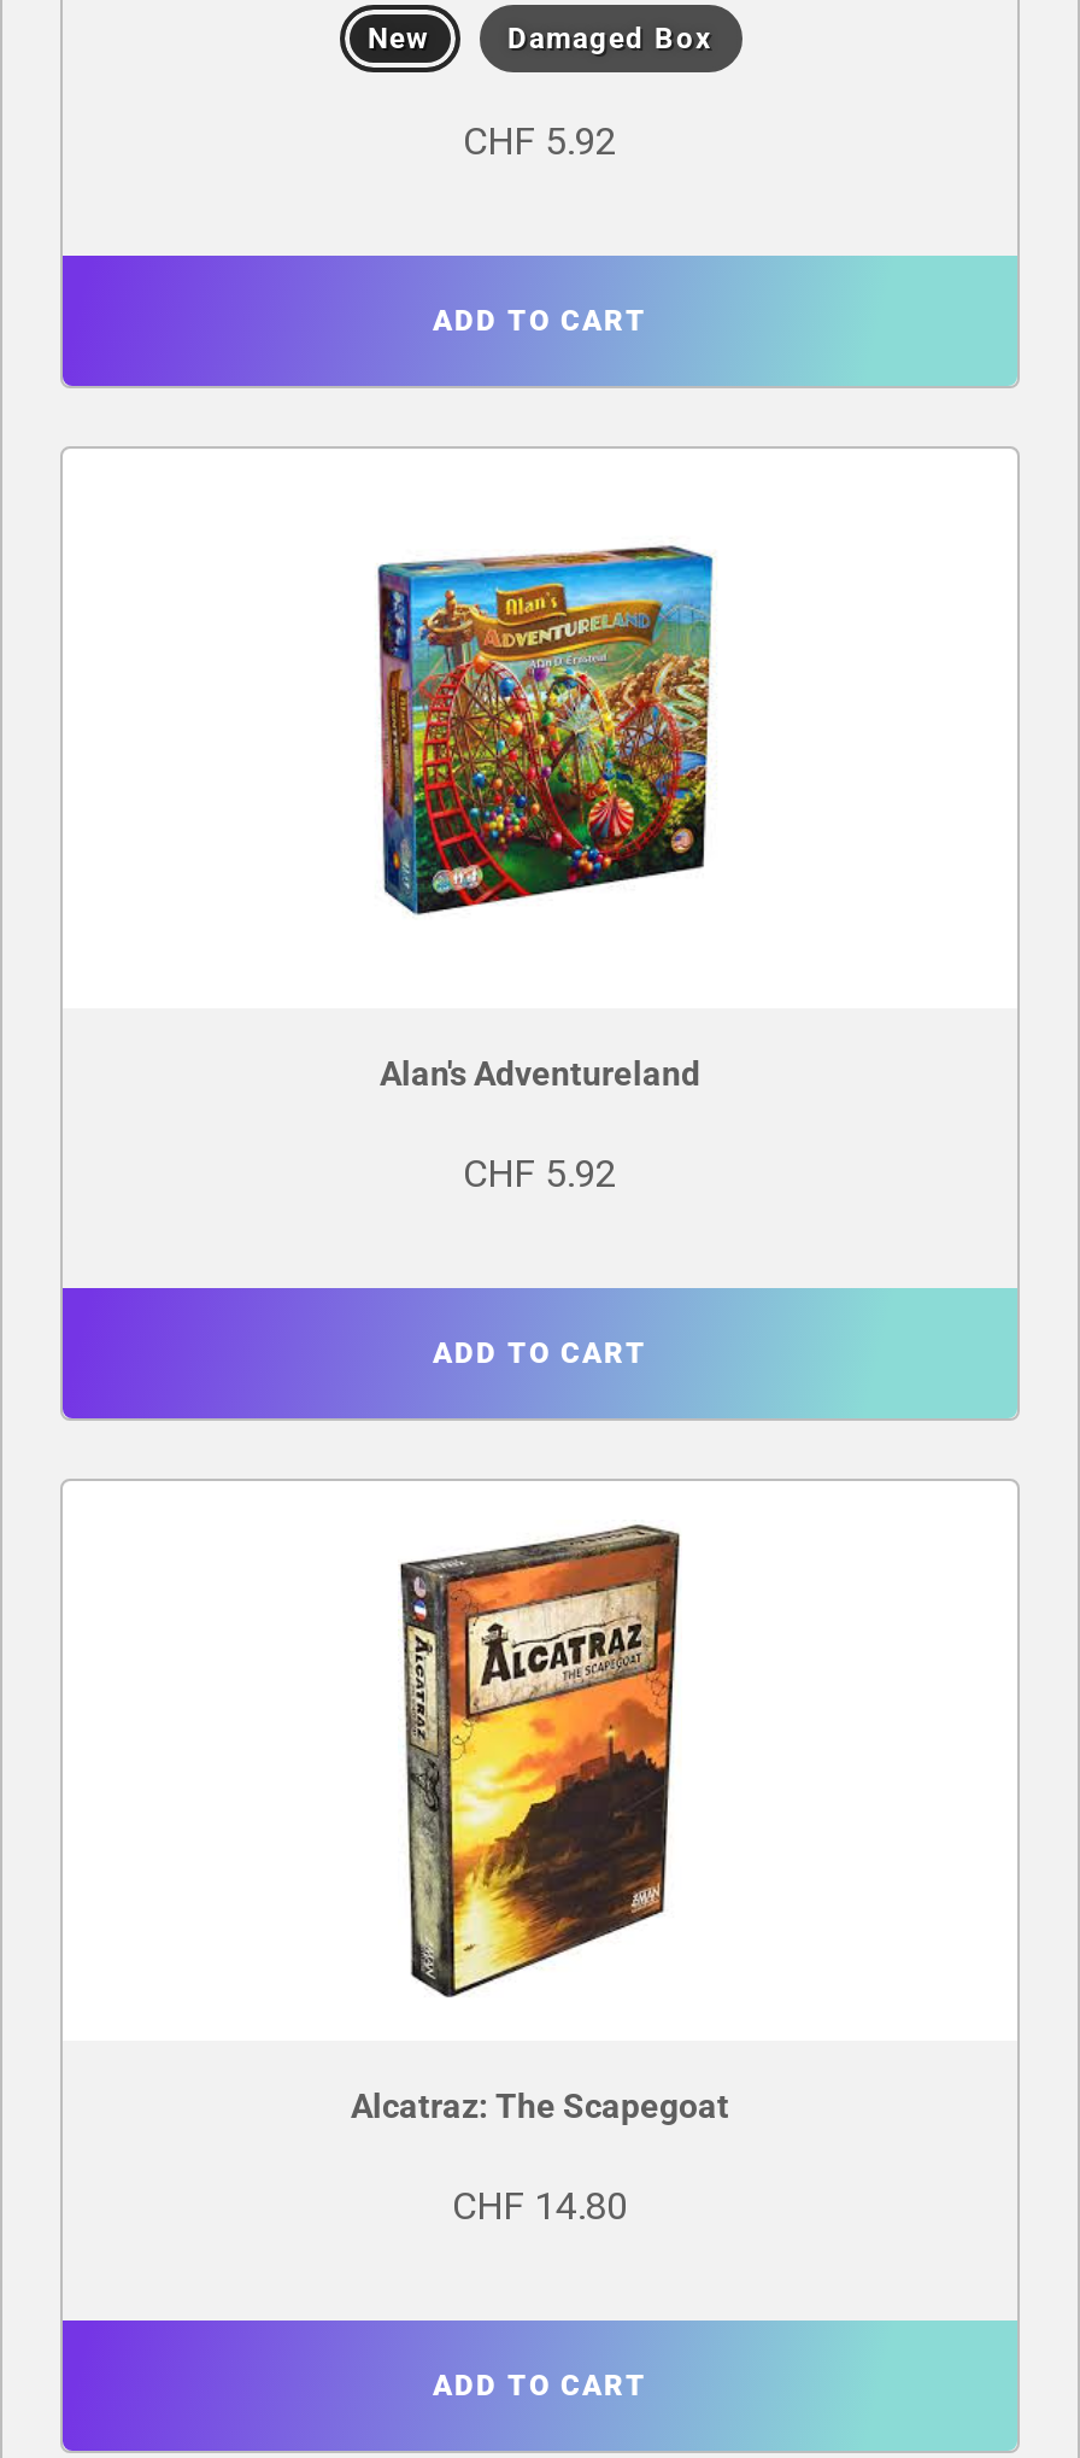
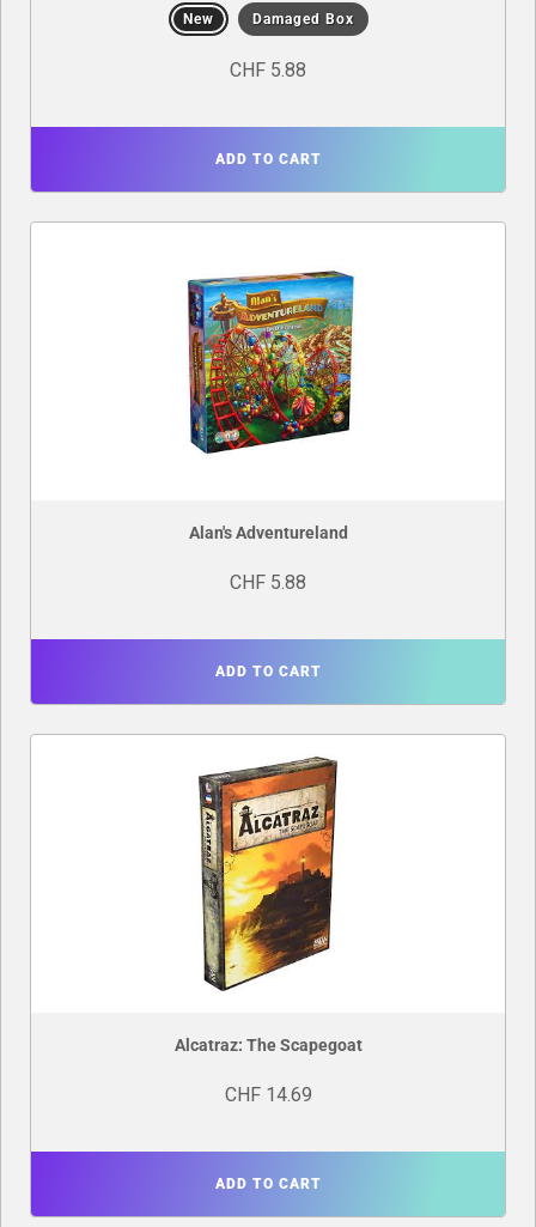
[463,118,617,164] CHF 5.92 -> [230,59,306,81] CHF 5.88
[463,1151,617,1196] CHF 5.92 -> [230,571,306,594] CHF 5.88
[452,2183,628,2229] CHF 14.80 -> [224,1083,312,1106] CHF 14.69

